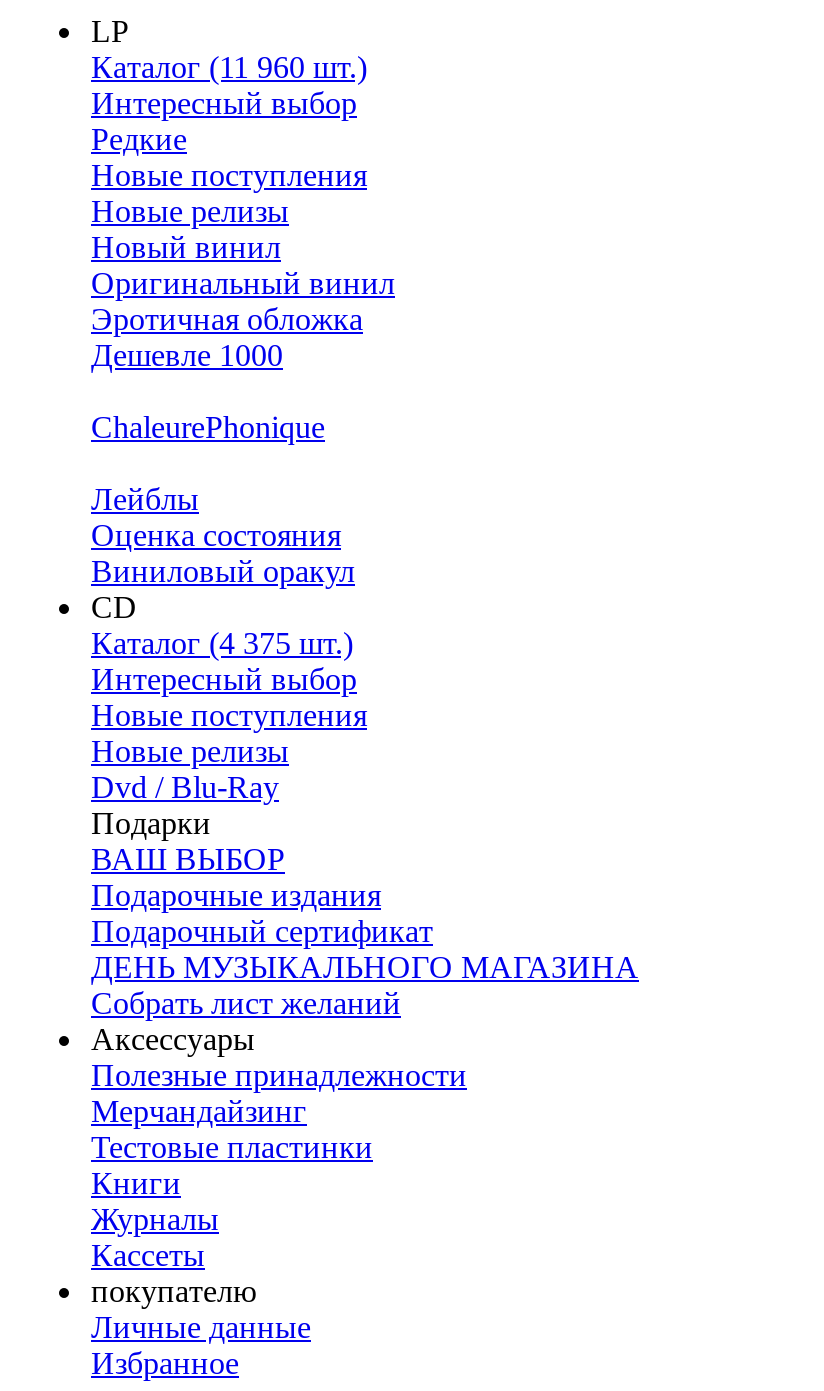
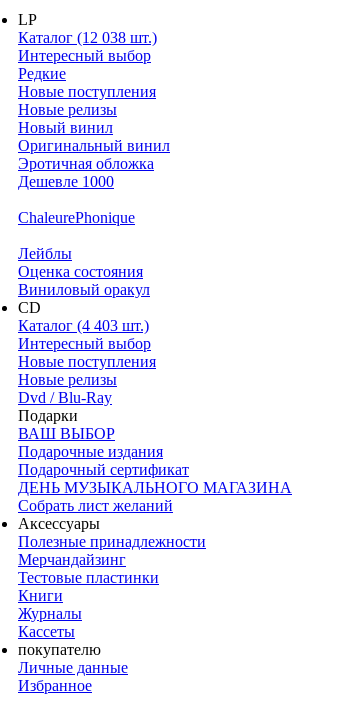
[91,51,367,85] Каталог (11 960 шт.) -> [18,29,157,46] Каталог (12 038 шт.)
[91,627,353,661] Каталог (4 375 шт.) -> [18,317,149,334] Каталог (4 403 шт.)

